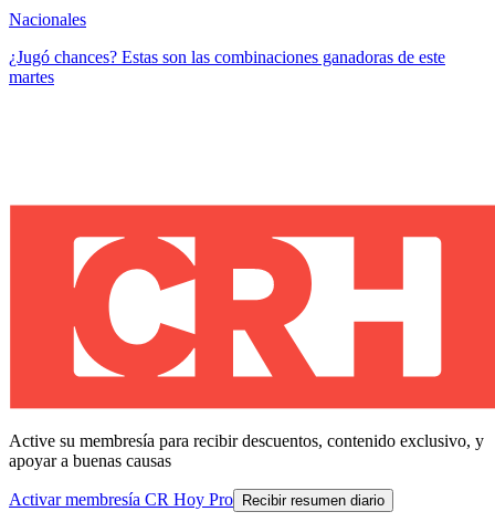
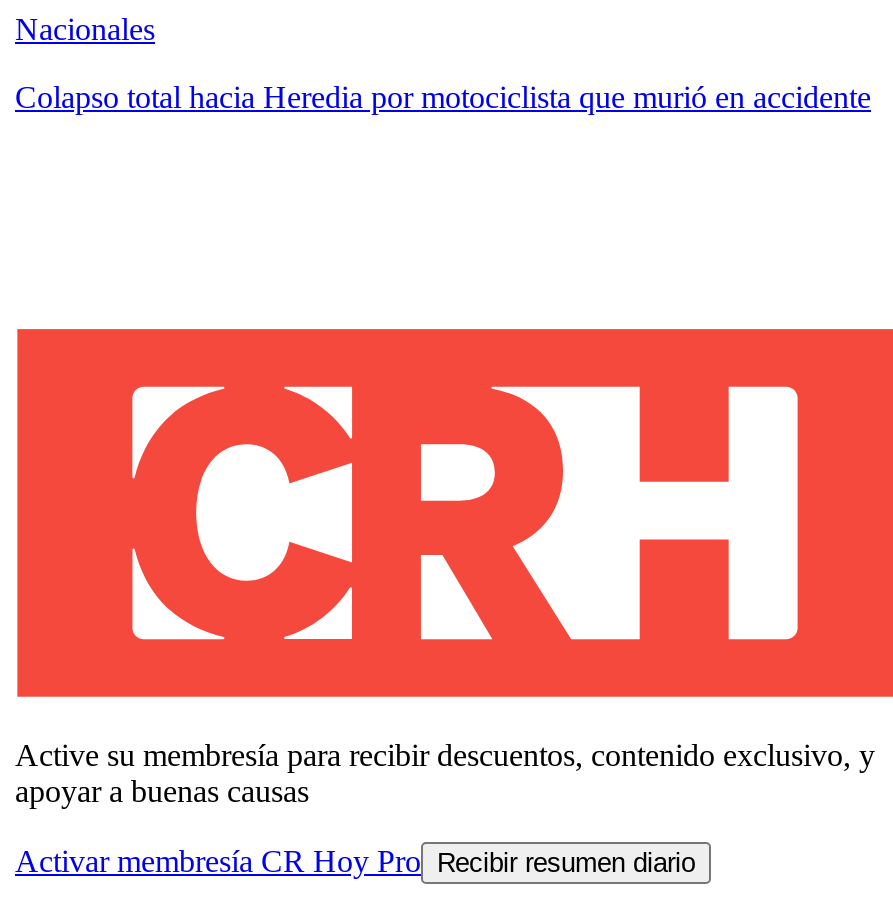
[9,48,445,86] ¿Jugó chances? Estas son las combinaciones ganadoras de este | martes -> [15,80,871,114] Colapso total hacia Heredia por motociclista que murió en accidente

